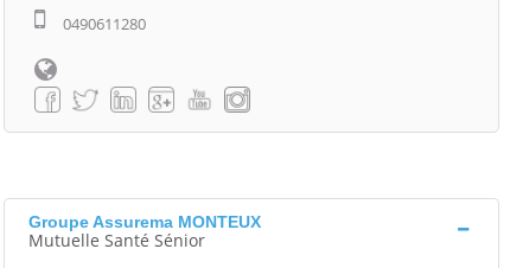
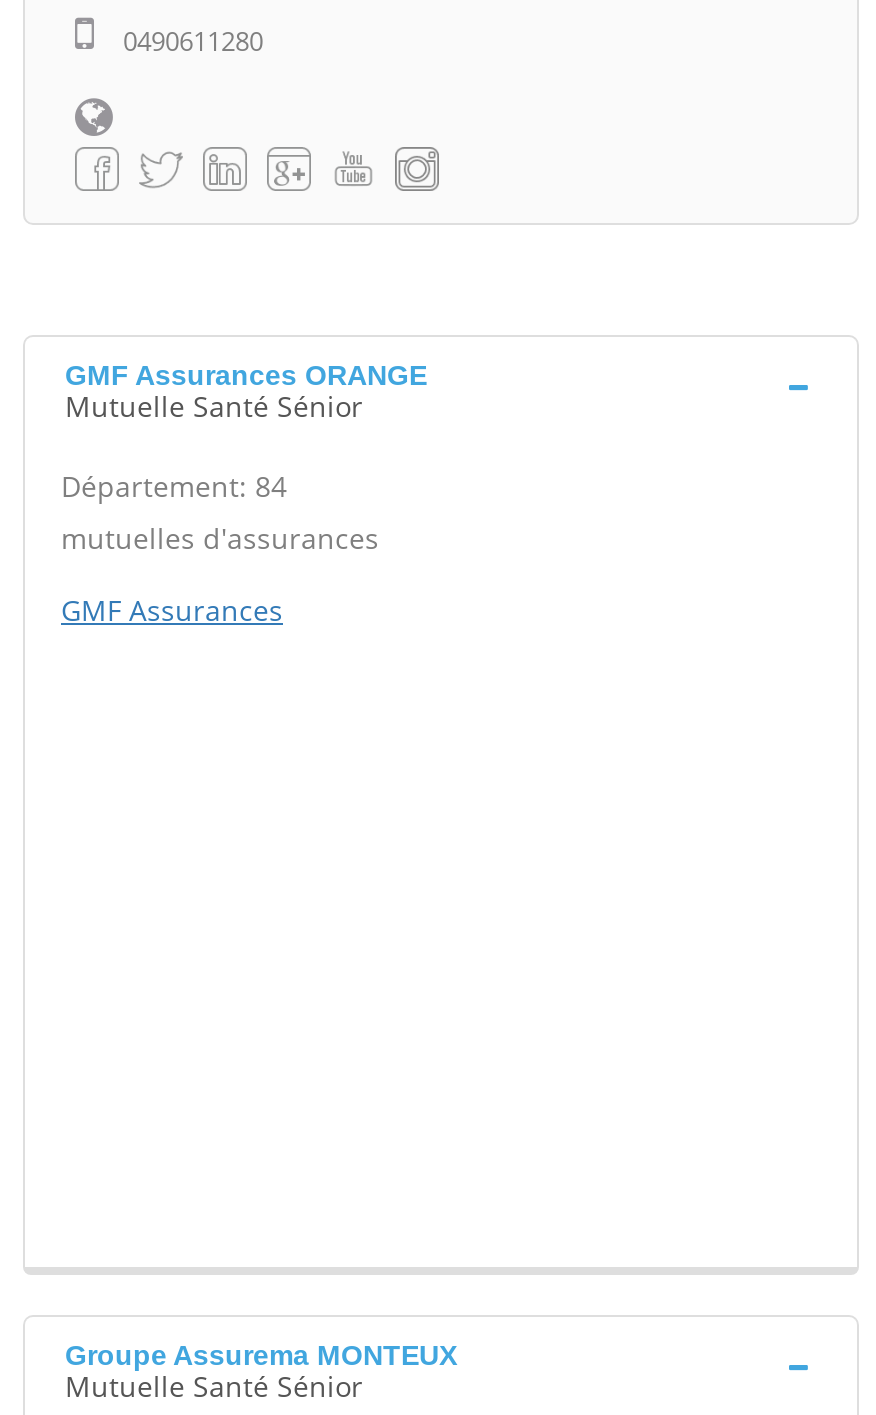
none -> [61,359,427,629] GMF Assurances ORANGE | Mutuelle Santé Sénior | Département: 84 | mutuelles d'assurances | GMF Assurances

